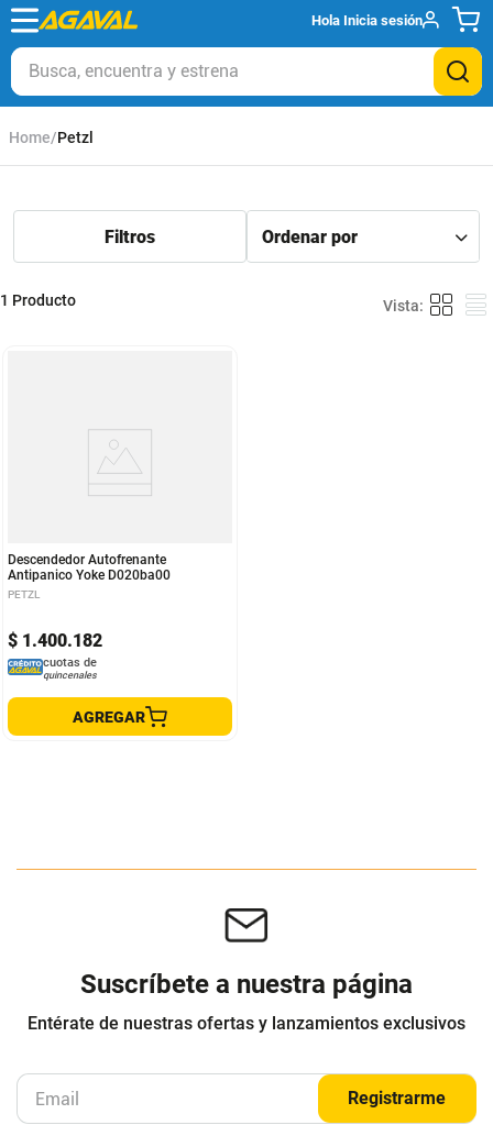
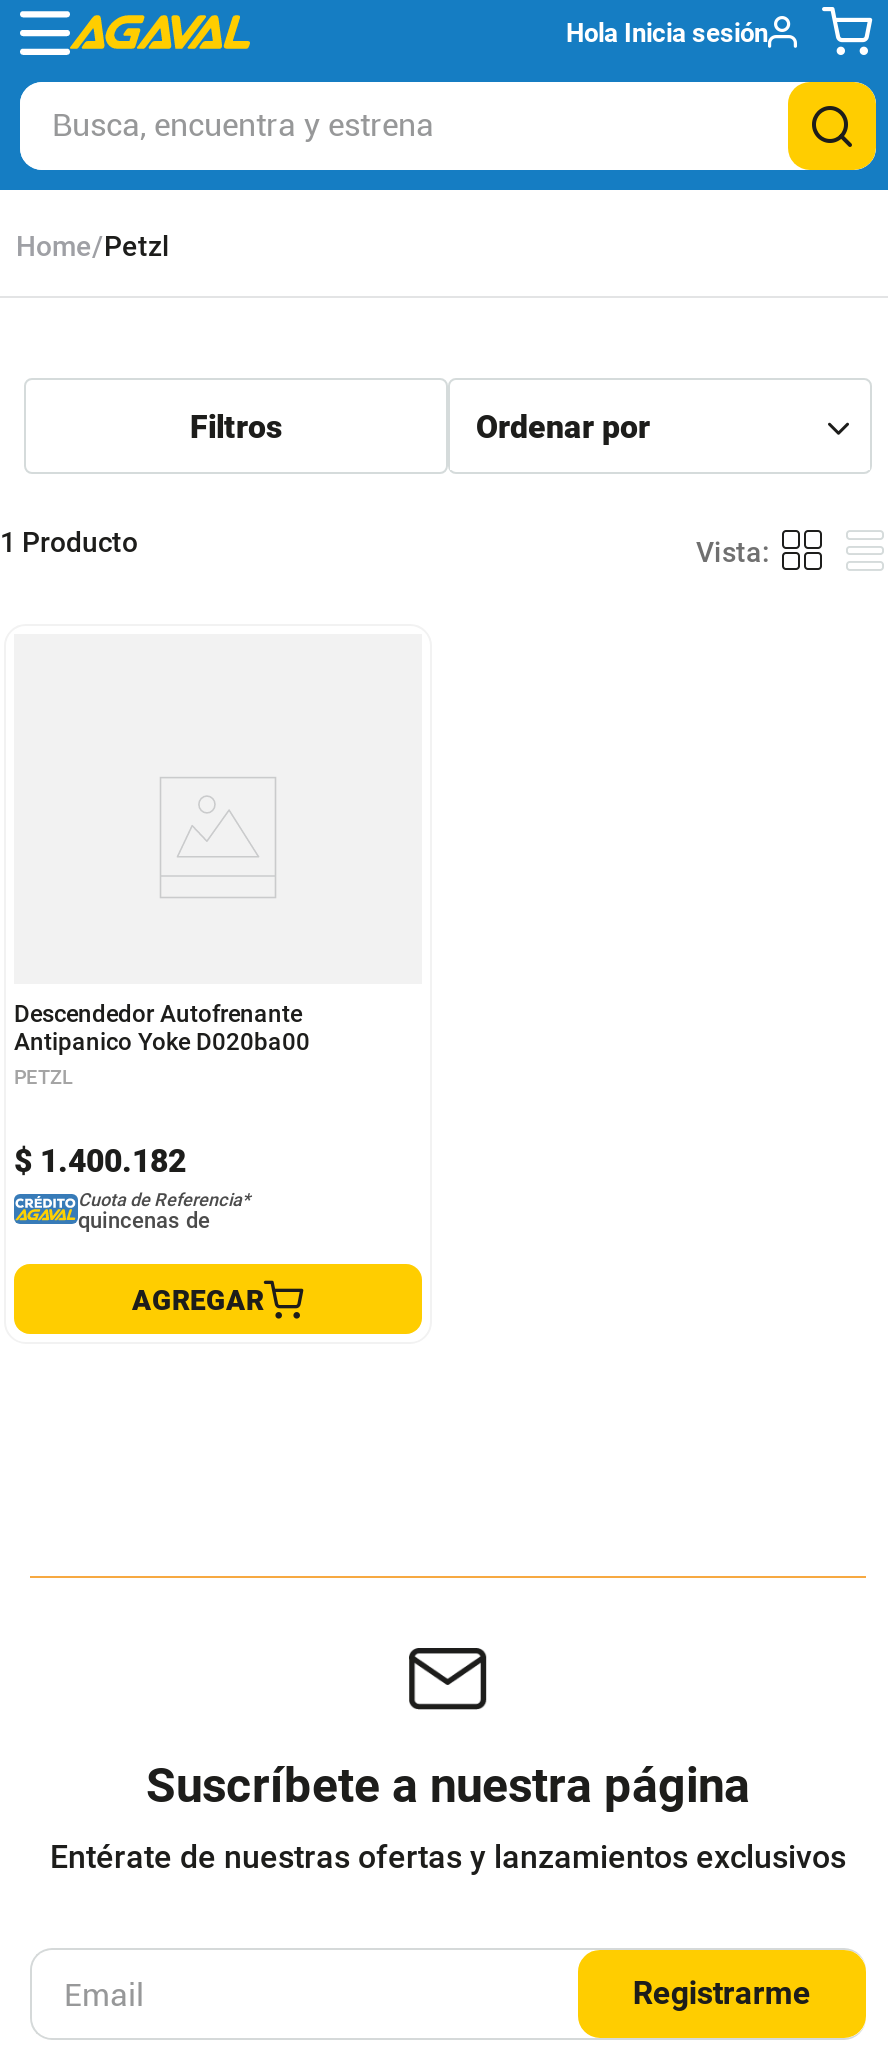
[43,655,97,681] cuotas de | quincenales -> [78,1190,250,1234] Cuota de Referencia* | quincenas de

